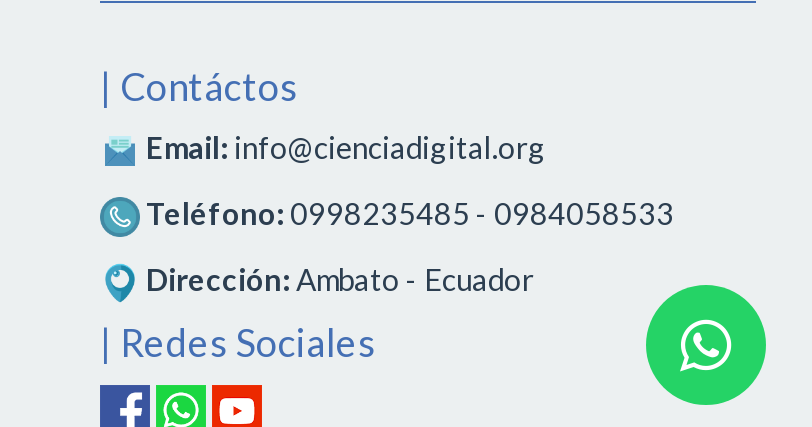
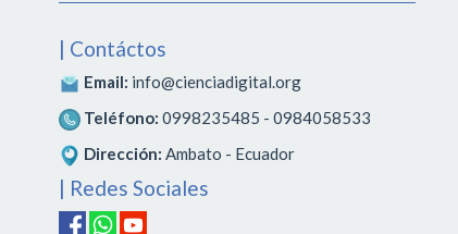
[644,283,768,407] [image] -> none

